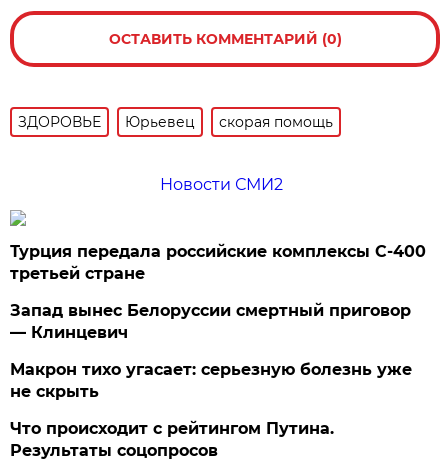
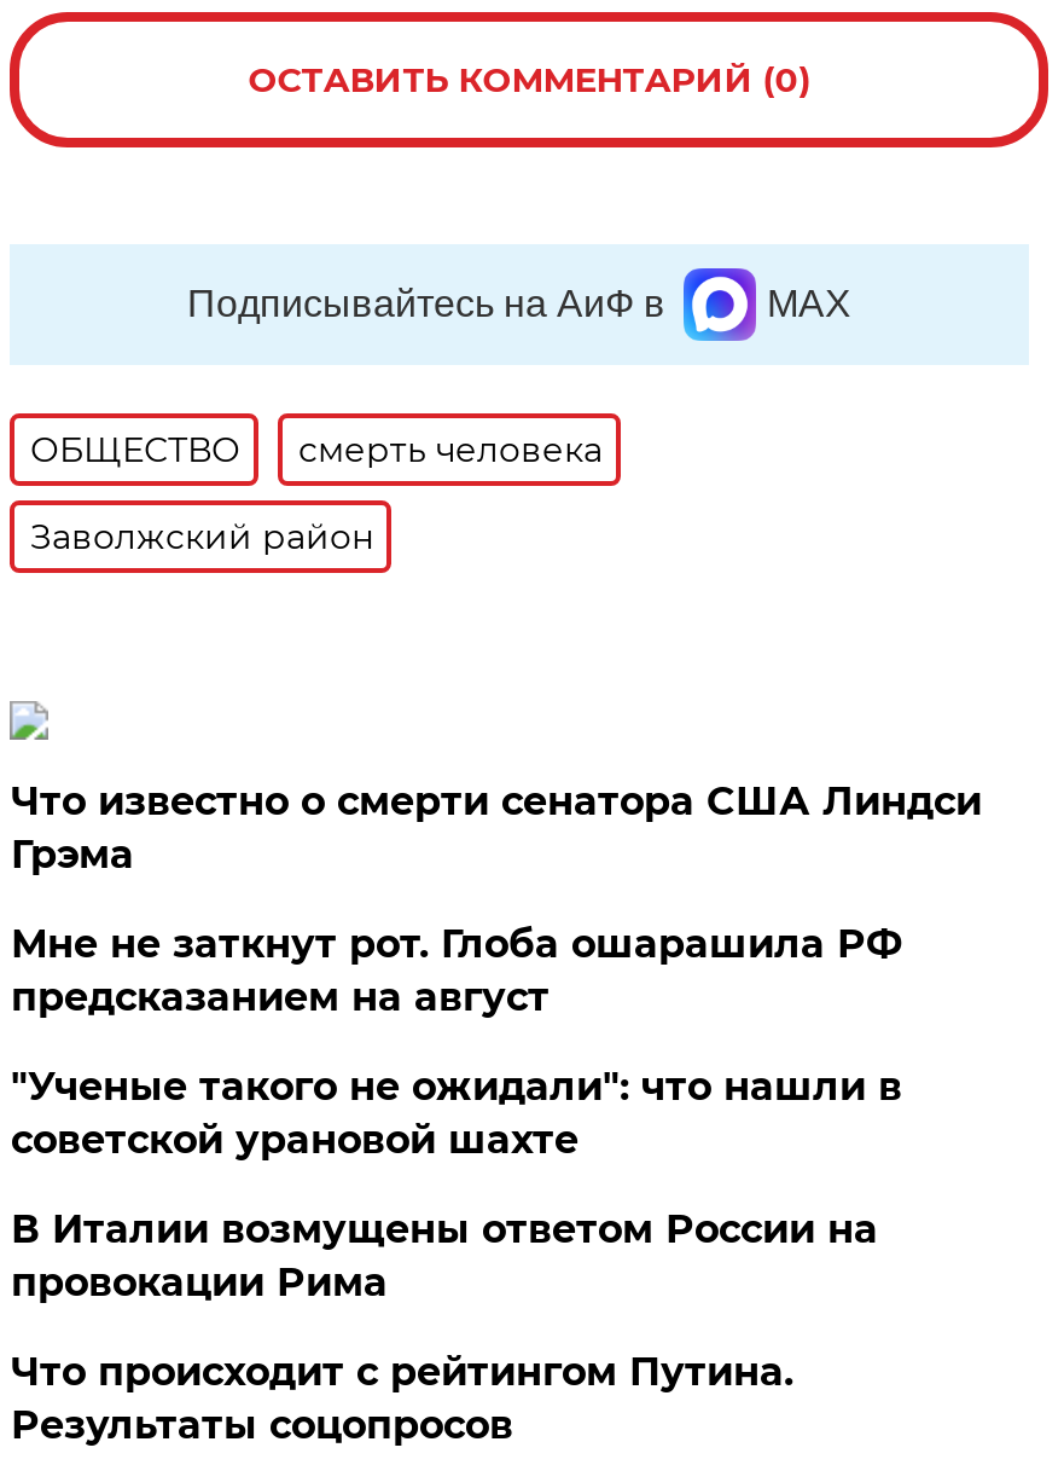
[18,113,333,194] ЗДОРОВЬЕ | Юрьевец | скорая помощь | Новости СМИ2 -> [30,283,851,558] Подписывайтесь на АиФ в | MAX | ОБЩЕСТВО | смерть человека | Заволжский район
[10,242,426,401] Турция передала российские комплексы С-400 | третьей стране | Запад вынес Белоруссии смертный приговор | — Клинцевич | Макрон тихо угасает: серьезную болезнь уже | не скрыть -> [11,778,982,1305] Что известно о смерти сенатора США Линдси | Грэма | Мне не заткнут рот. Глоба ошарашила РФ | предсказанием на август | "Ученые такого не ожидали": что нашли в | советской урановой шахте | В Италии возмущены ответом России на | провокации Рима

